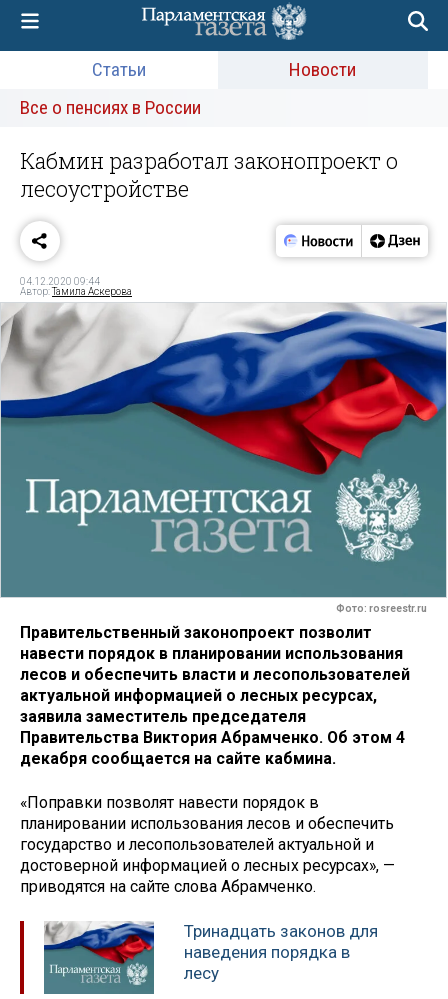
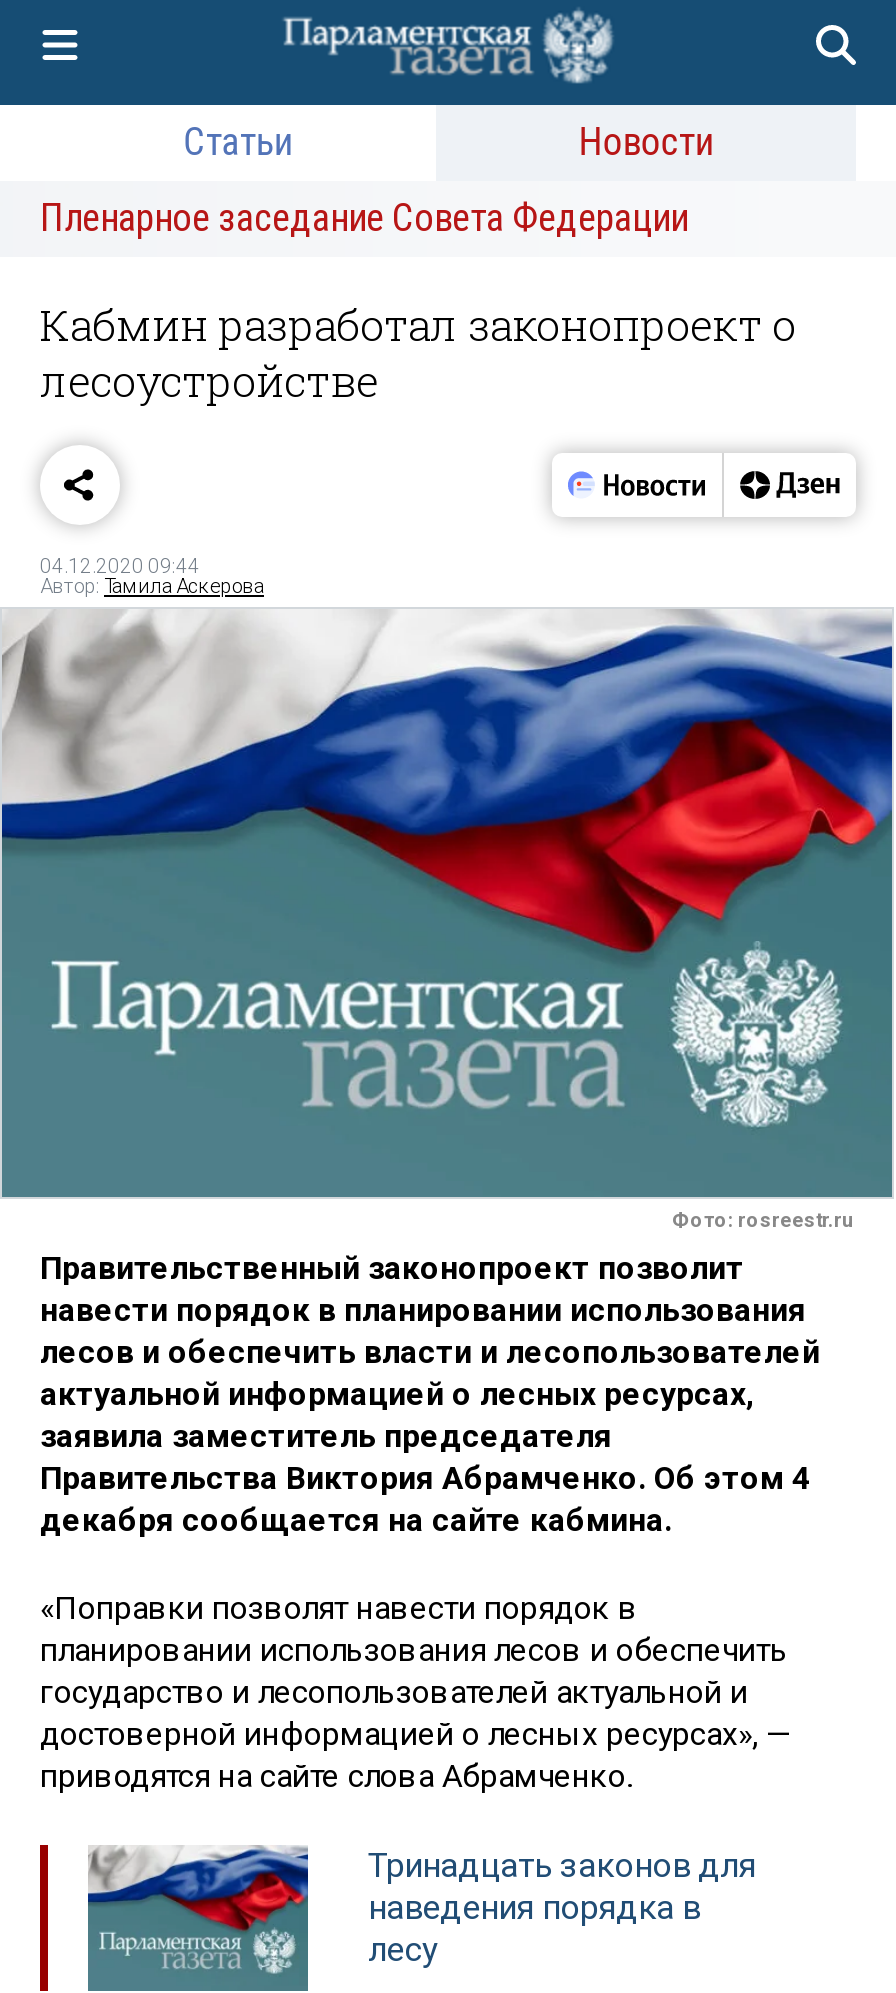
[20,96,201,119] Все о пенсиях в России -> [40,195,688,241] Пленарное заседание Совета Федерации

